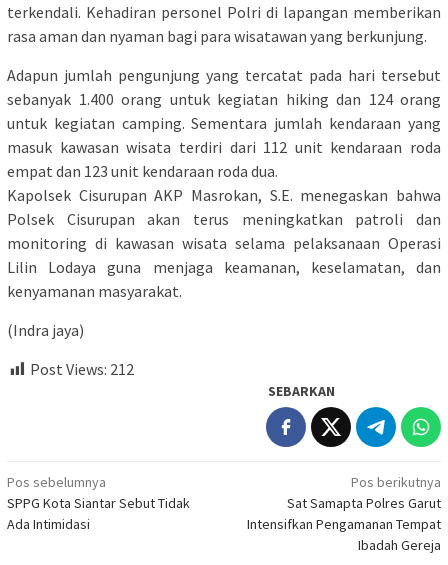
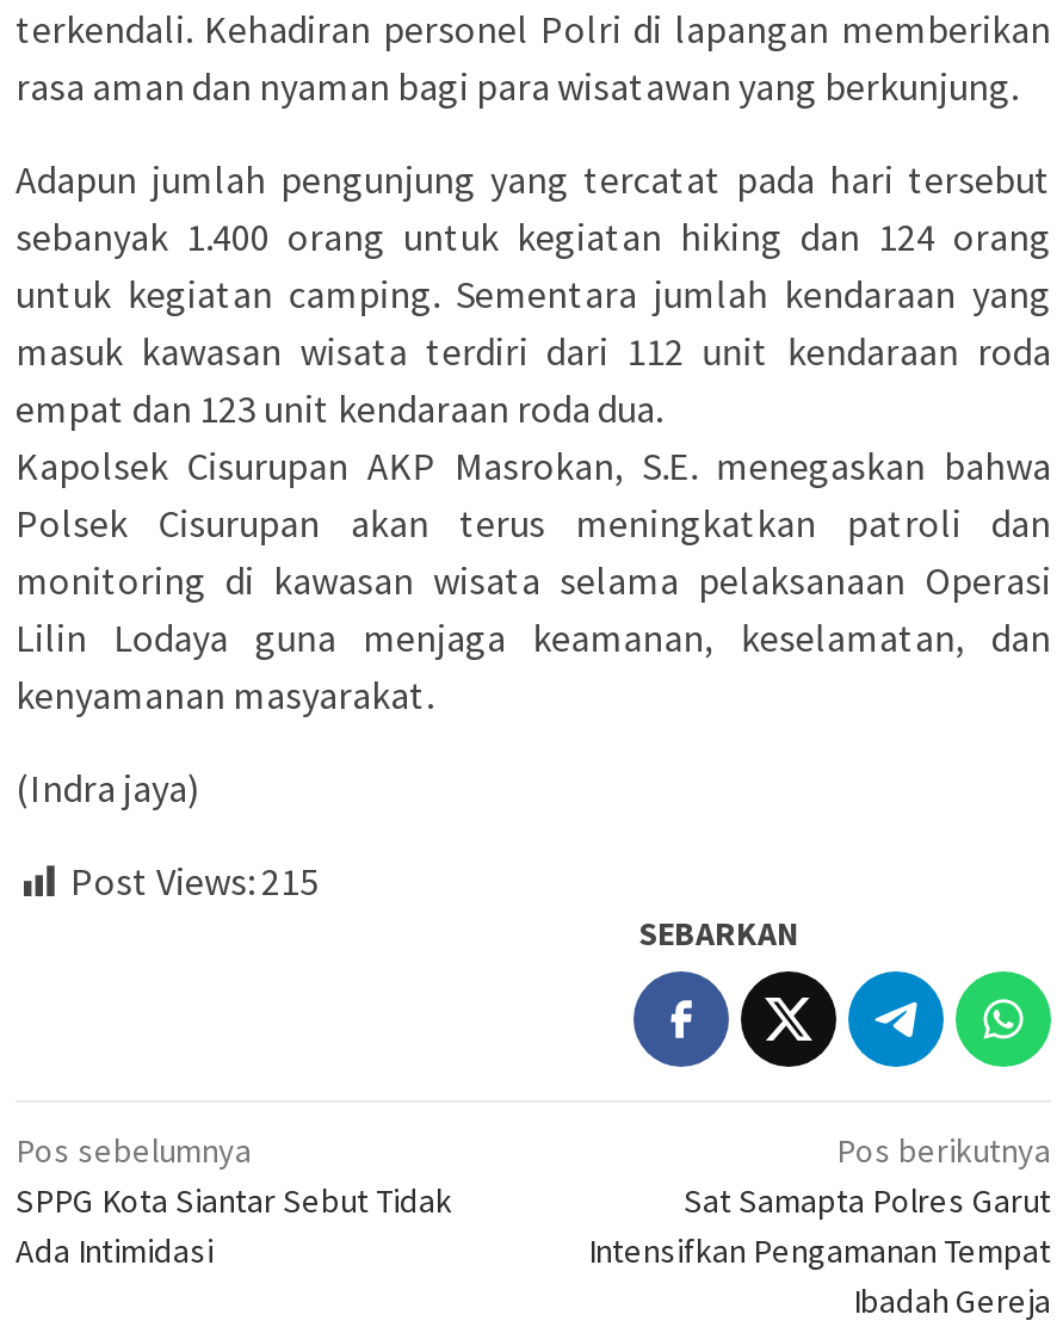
[30,359,134,379] Post Views: 212 -> [70,857,319,904] Post Views: 215

